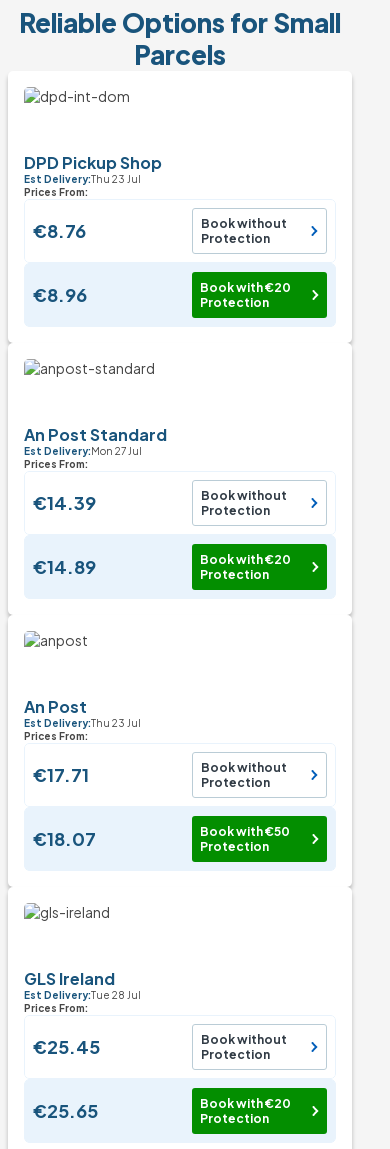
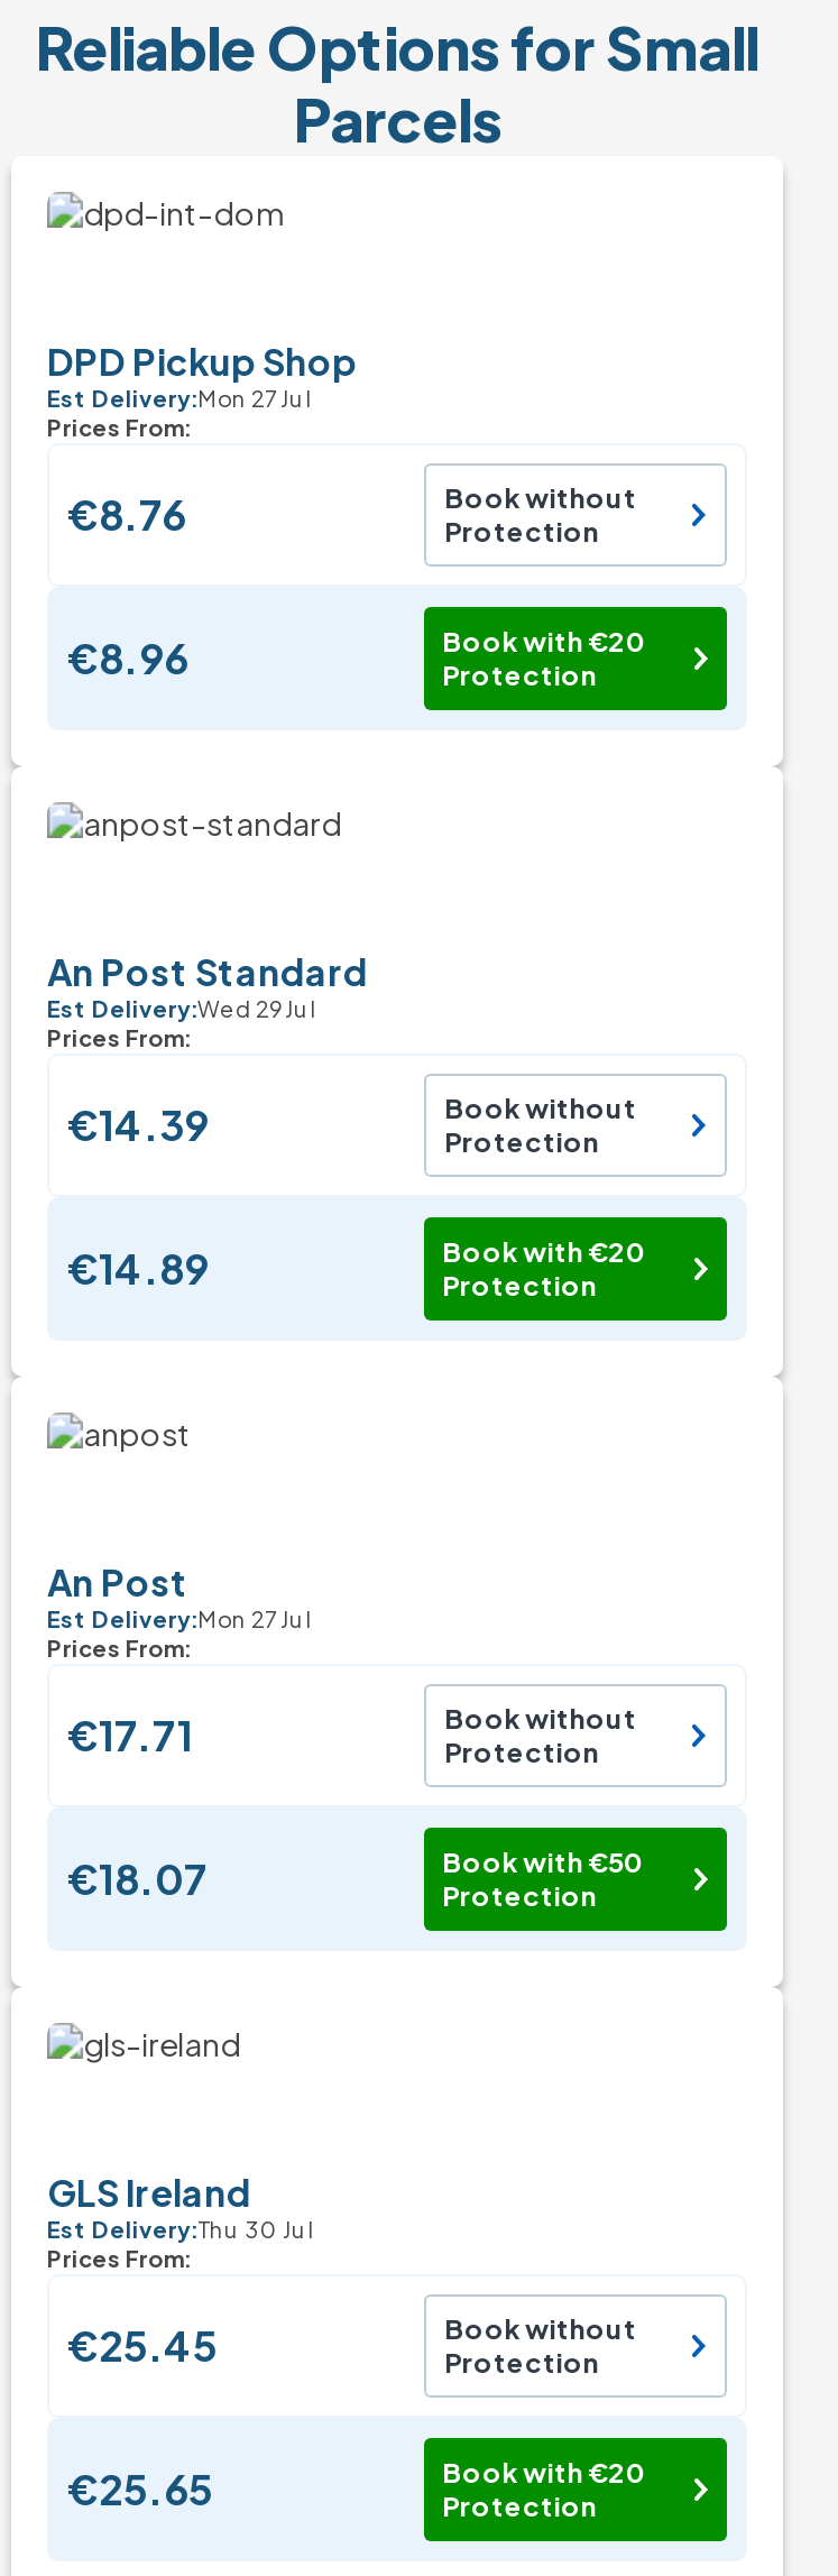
[24,173,141,185] Est Delivery:Thu 23 Jul -> [47,385,312,412] Est Delivery:Mon 27 Jul
[24,445,142,457] Est Delivery:Mon 27 Jul -> [47,995,316,1022] Est Delivery:Wed 29 Jul
[24,717,141,729] Est Delivery:Thu 23 Jul -> [47,1606,312,1632] Est Delivery:Mon 27 Jul
[24,989,141,1001] Est Delivery:Tue 28 Jul -> [47,2216,314,2243] Est Delivery:Thu 30 Jul

